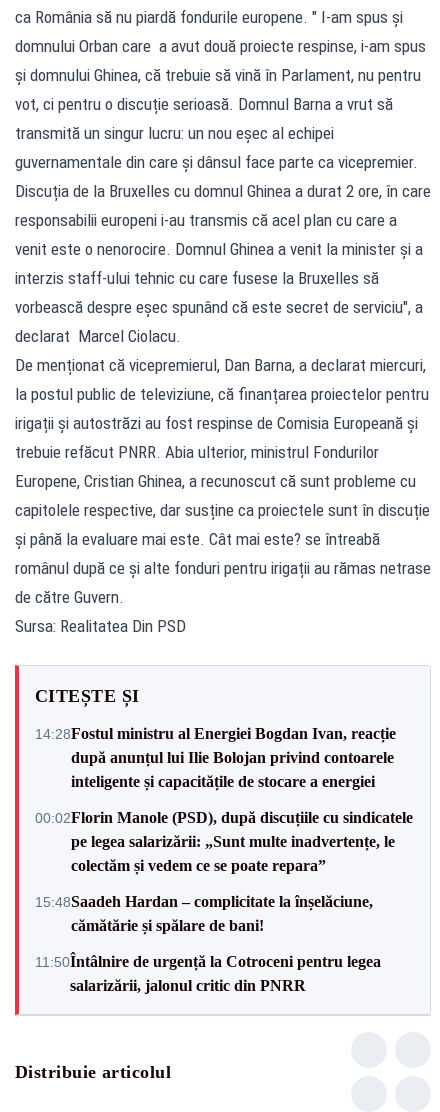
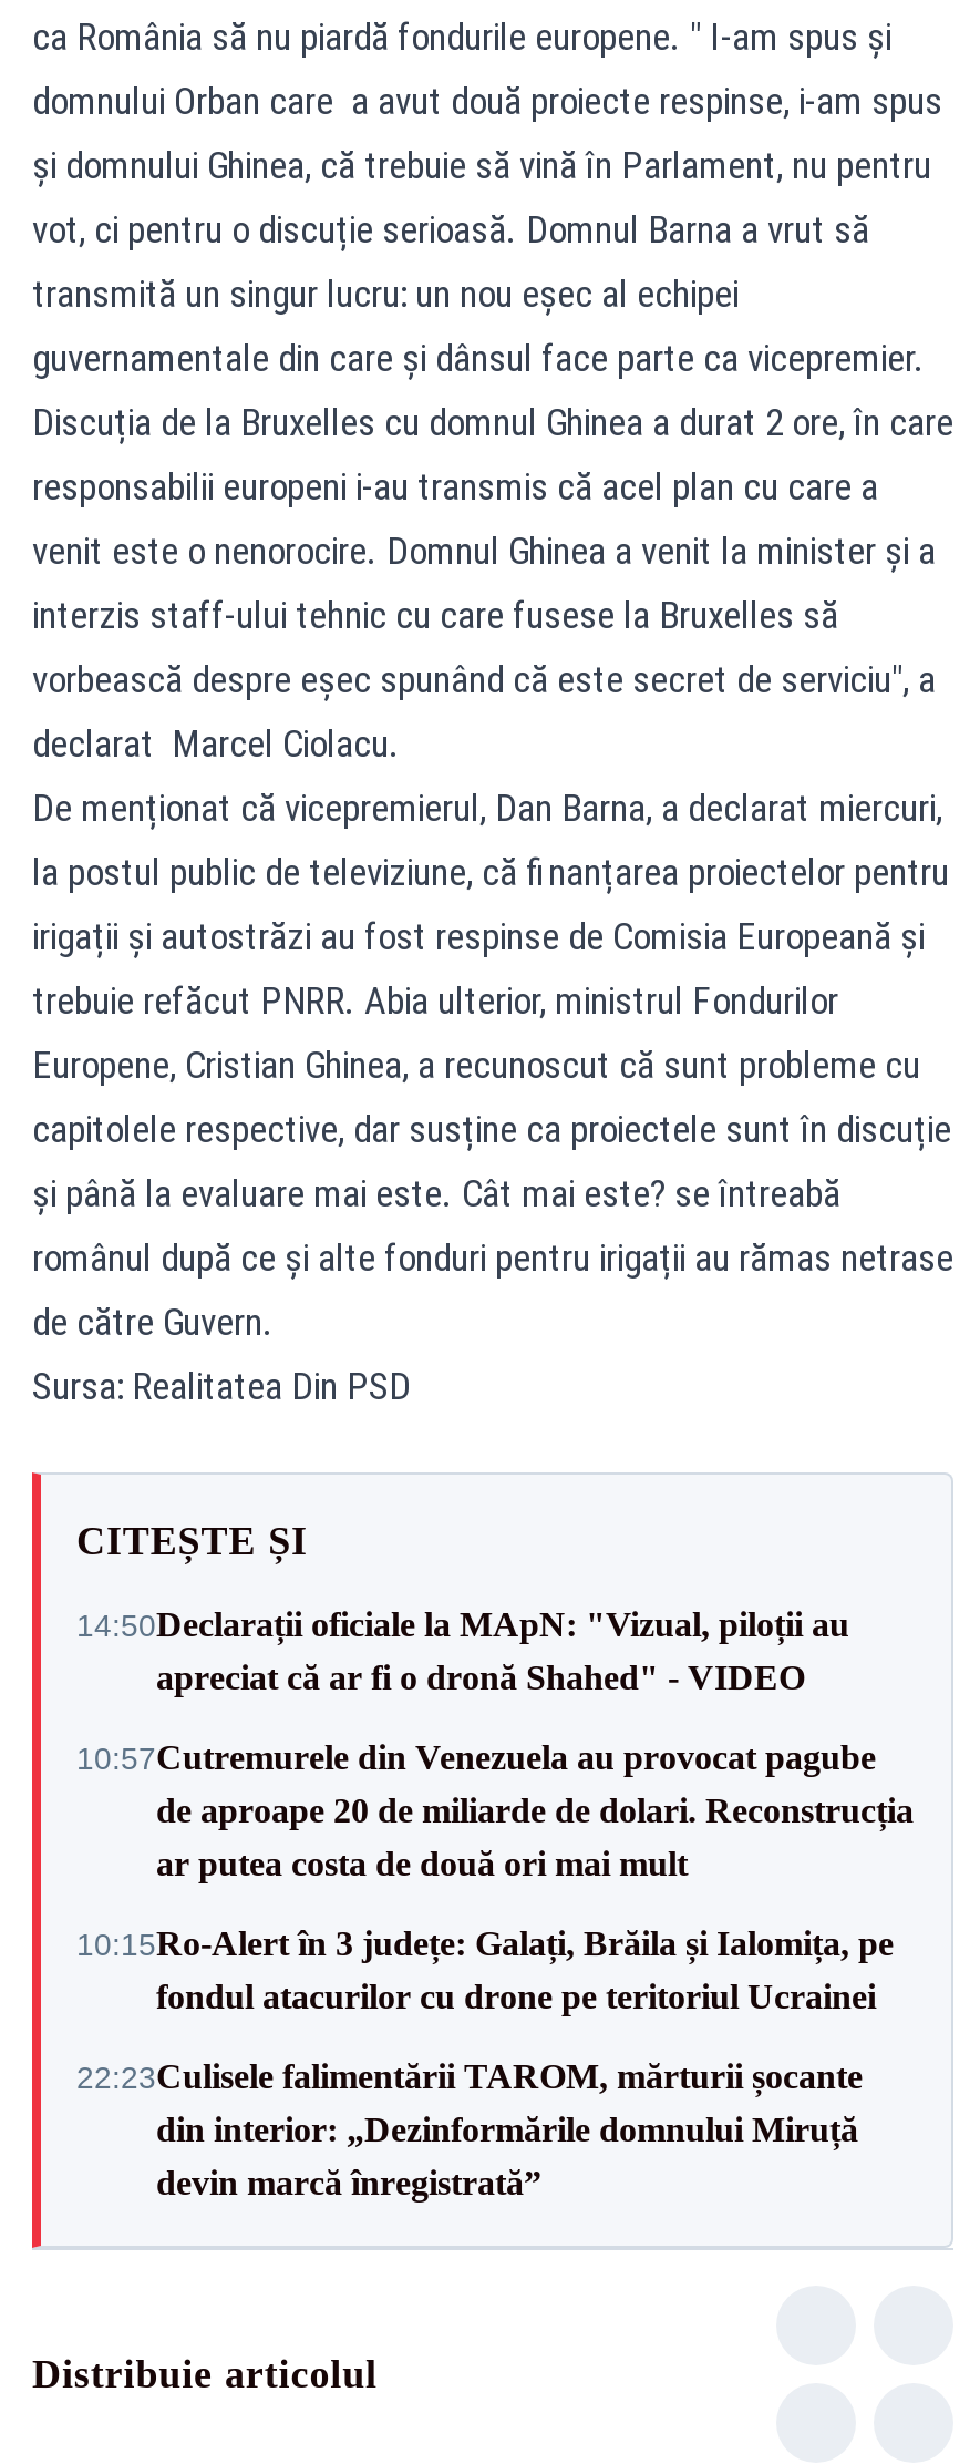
[35,724,396,789] 14:28Fostul ministru al Energiei Bogdan Ivan, reacție | după anunțul lui Ilie Bolojan privind contoarele | inteligente și capacitățile de stocare a energiei -> [76,1605,849,1696] 14:50Declarații oficiale la MApN: "Vizual, piloții au | apreciat că ar fi o dronă Shahed" - VIDEO
[35,808,413,873] 00:02Florin Manole (PSD), după discuțiile cu sindicatele | pe legea salarizării: „Sunt multe inadvertențe, le | colectăm și vedem ce se poate repara” -> [76,1738,914,1882] 10:57Cutremurele din Venezuela au provocat pagube | de aproape 20 de miliarde de dolari. Reconstrucția | ar putea costa de două ori mai mult
[35,892,373,933] 15:48Saadeh Hardan – complicitate la înșelăciune, | cămătărie și spălare de bani! -> [76,1924,894,2015] 10:15Ro‑Alert în 3 județe: Galați, Brăila și Ialomița, pe | fondul atacurilor cu drone pe teritoriul Ucrainei
[35,952,381,993] 11:50Întâlnire de urgență la Cotroceni pentru legea | salarizării, jalonul critic din PNRR -> [76,2057,863,2201] 22:23Culisele falimentării TAROM, mărturii șocante | din interior: „Dezinformările domnului Miruță | devin marcă înregistrată”

